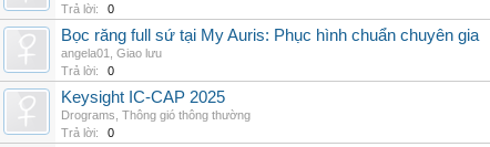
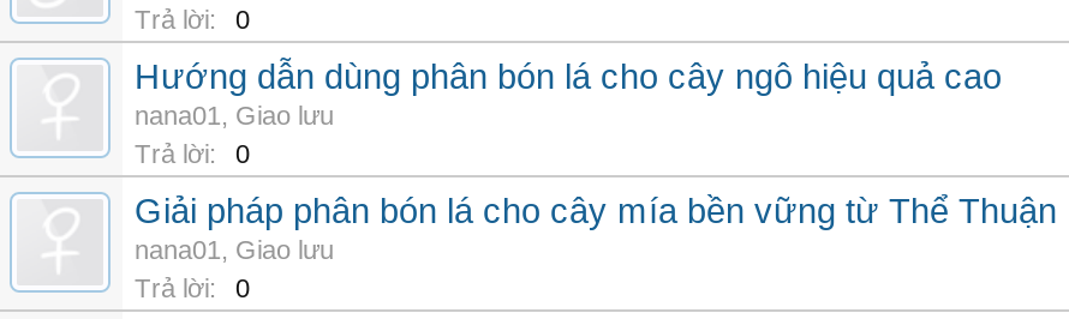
[61,27,479,60] Bọc răng full sứ tại My Auris: Phục hình chuẩn chuyên gia | angela01, Giao lưu -> [135,58,1002,130] Hướng dẫn dùng phân bón lá cho cây ngô hiệu quả cao | nana01, Giao lưu
[61,88,251,122] Keysight IC-CAP 2025 | Drograms, Thông gió thông thường -> [135,192,1057,264] Giải pháp phân bón lá cho cây mía bền vững từ Thể Thuận | nana01, Giao lưu

